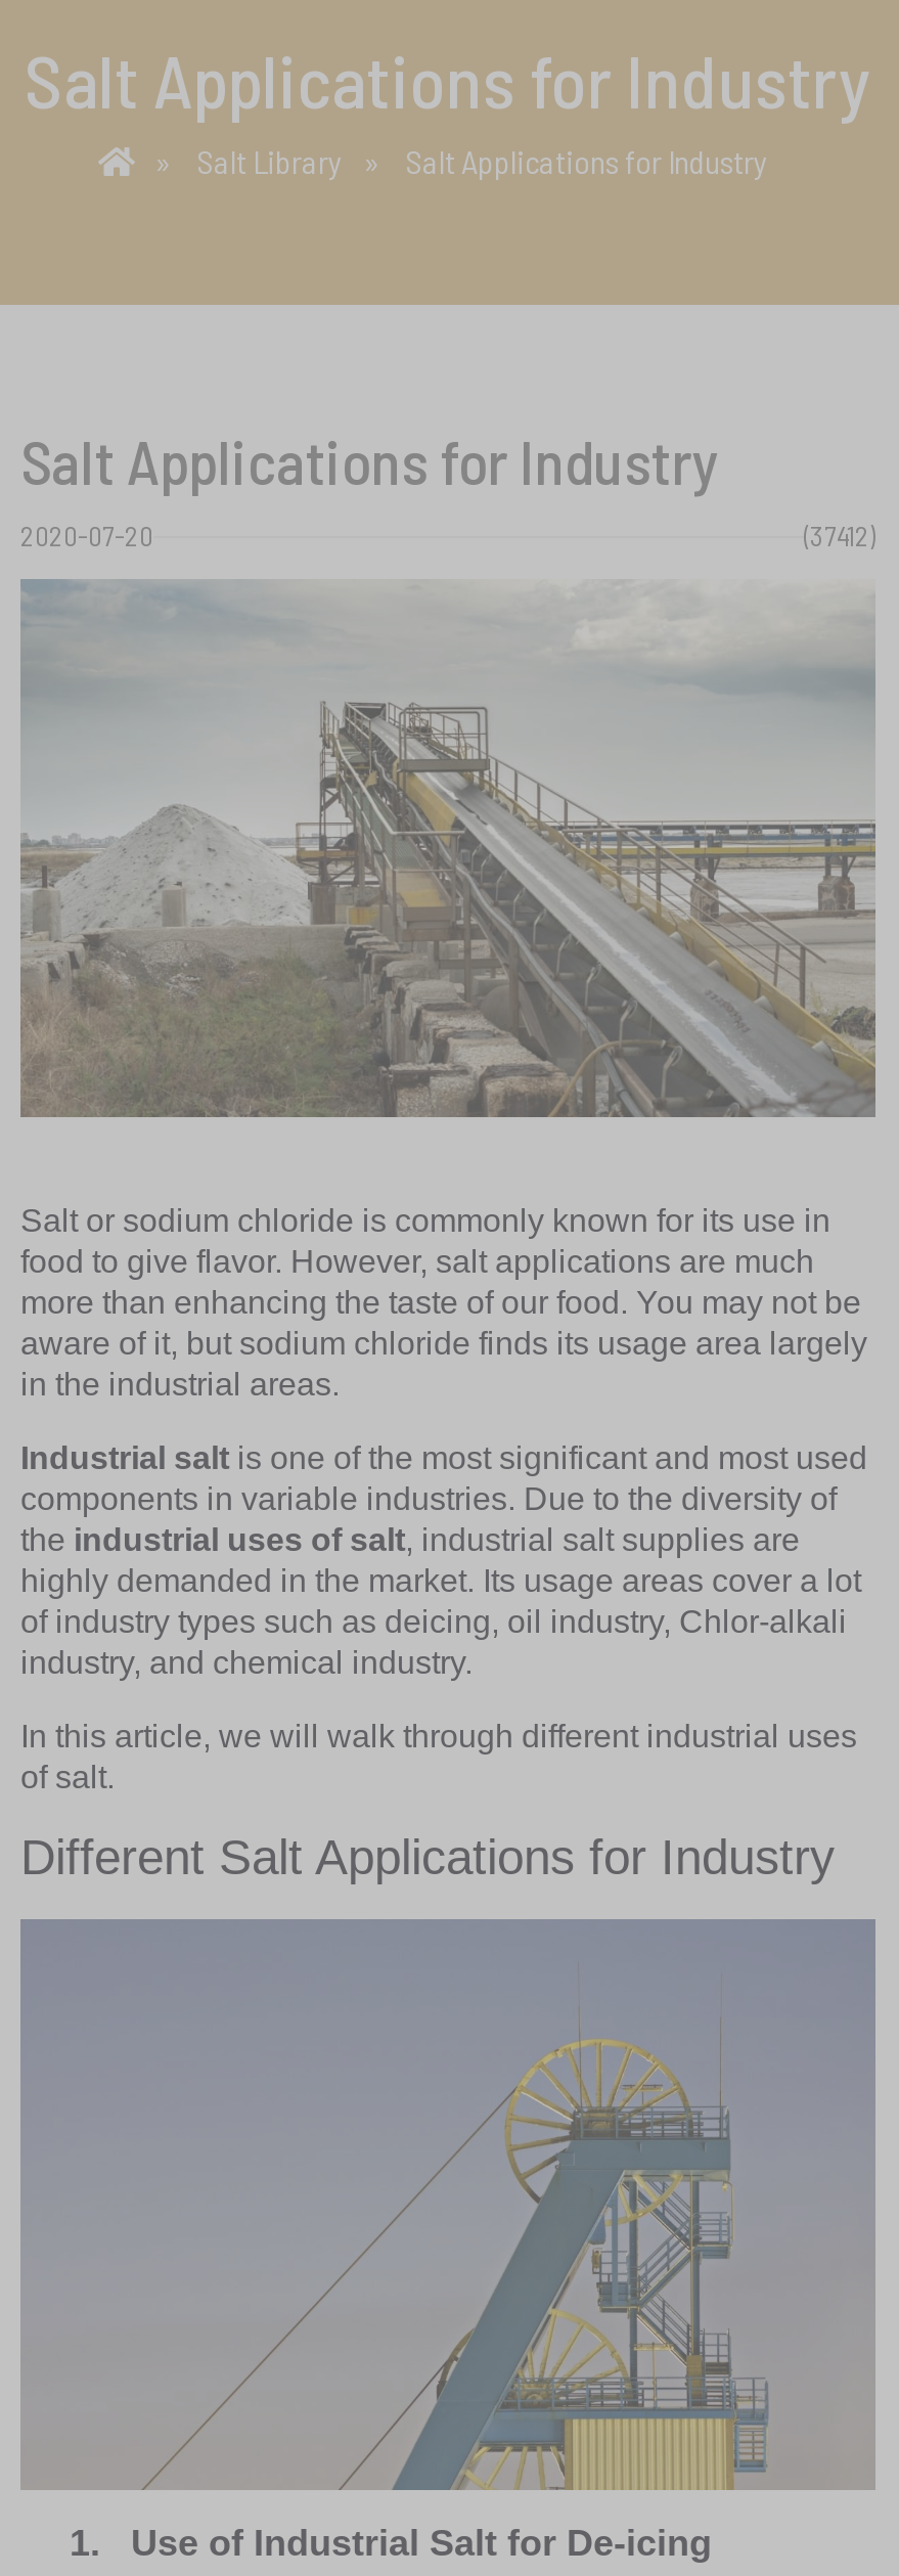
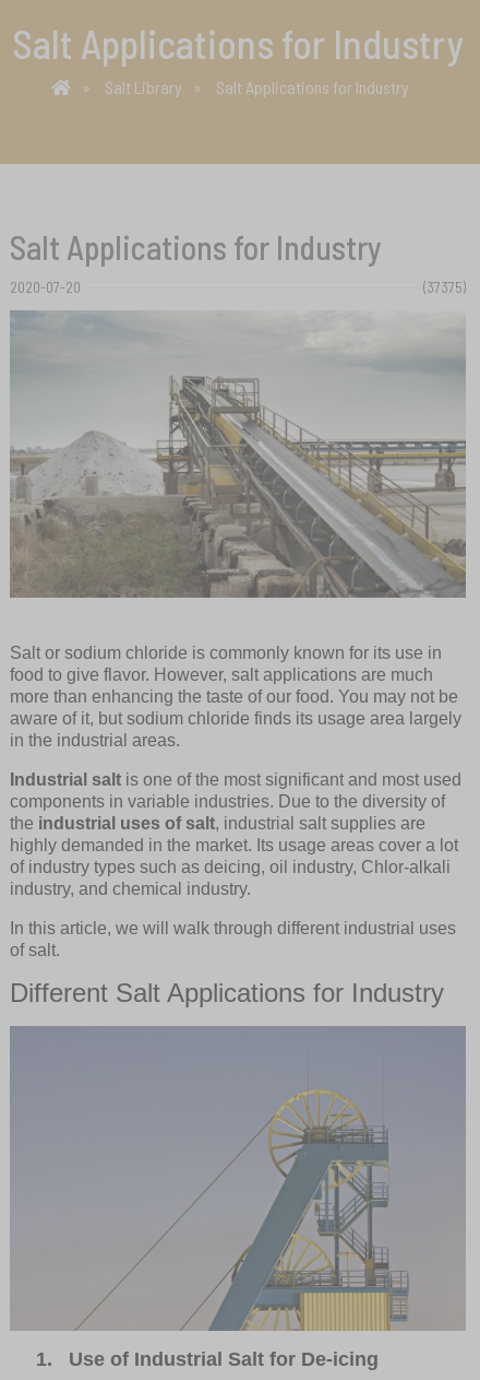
[804,518,875,552] (37412) -> [423,278,466,296] (37375)

